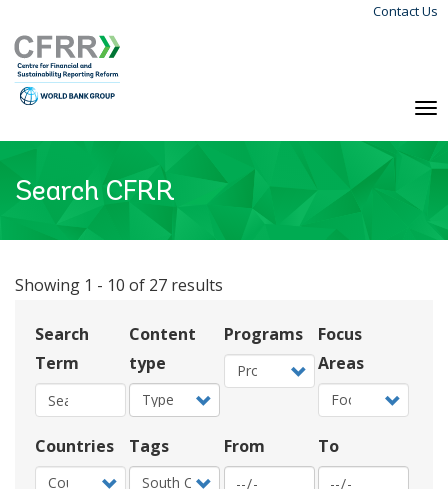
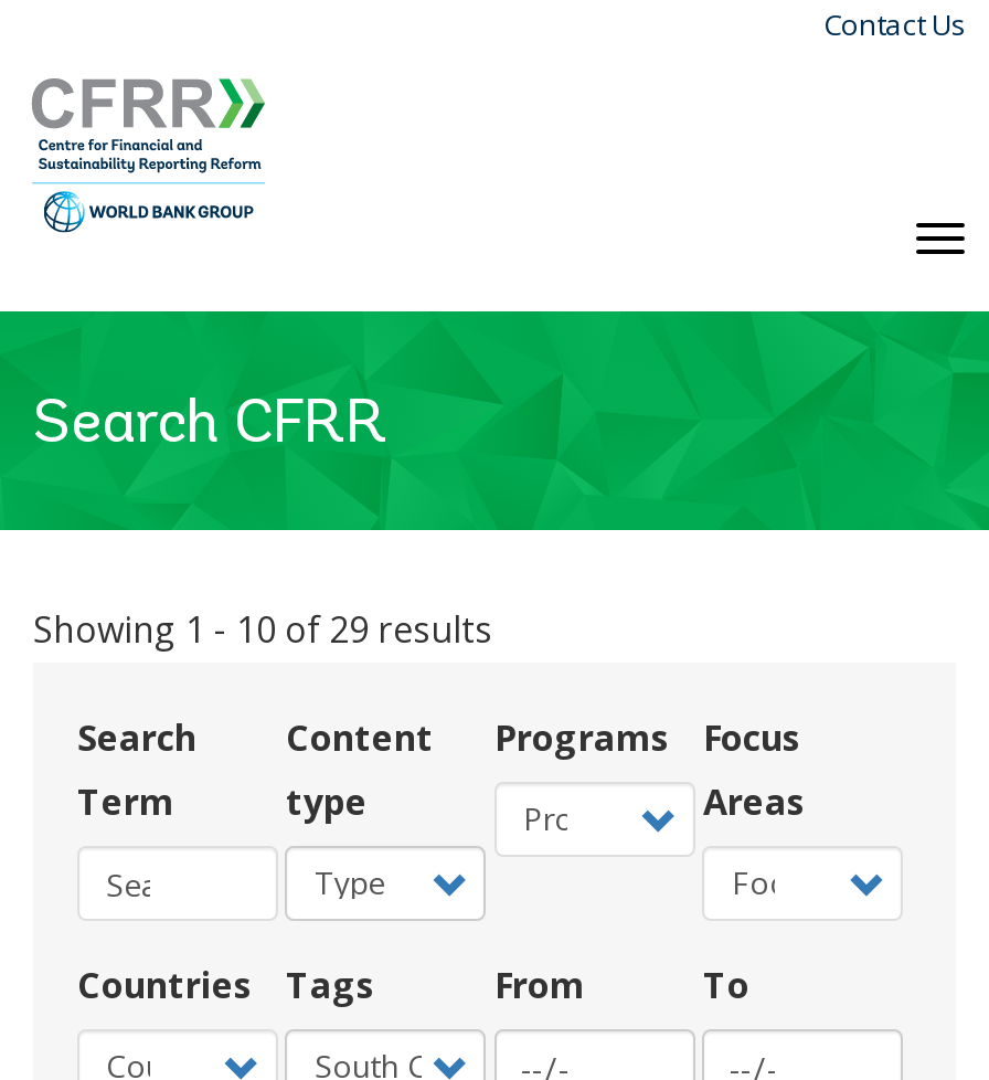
[15,274,223,296] Showing 1 - 10 of 27 results -> [33,605,492,654] Showing 1 - 10 of 29 results

